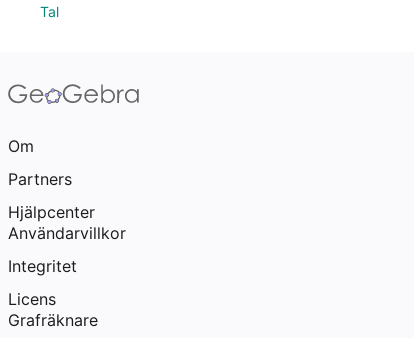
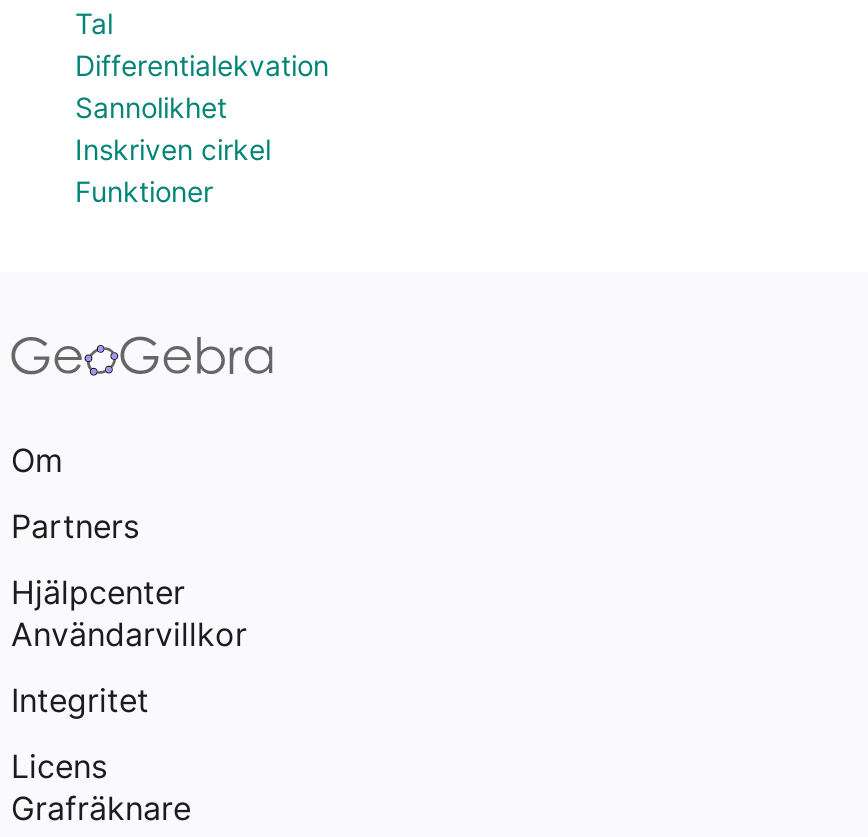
none -> [75,48,329,208] Differentialekvation | Sannolikhet | Inskriven cirkel | Funktioner

